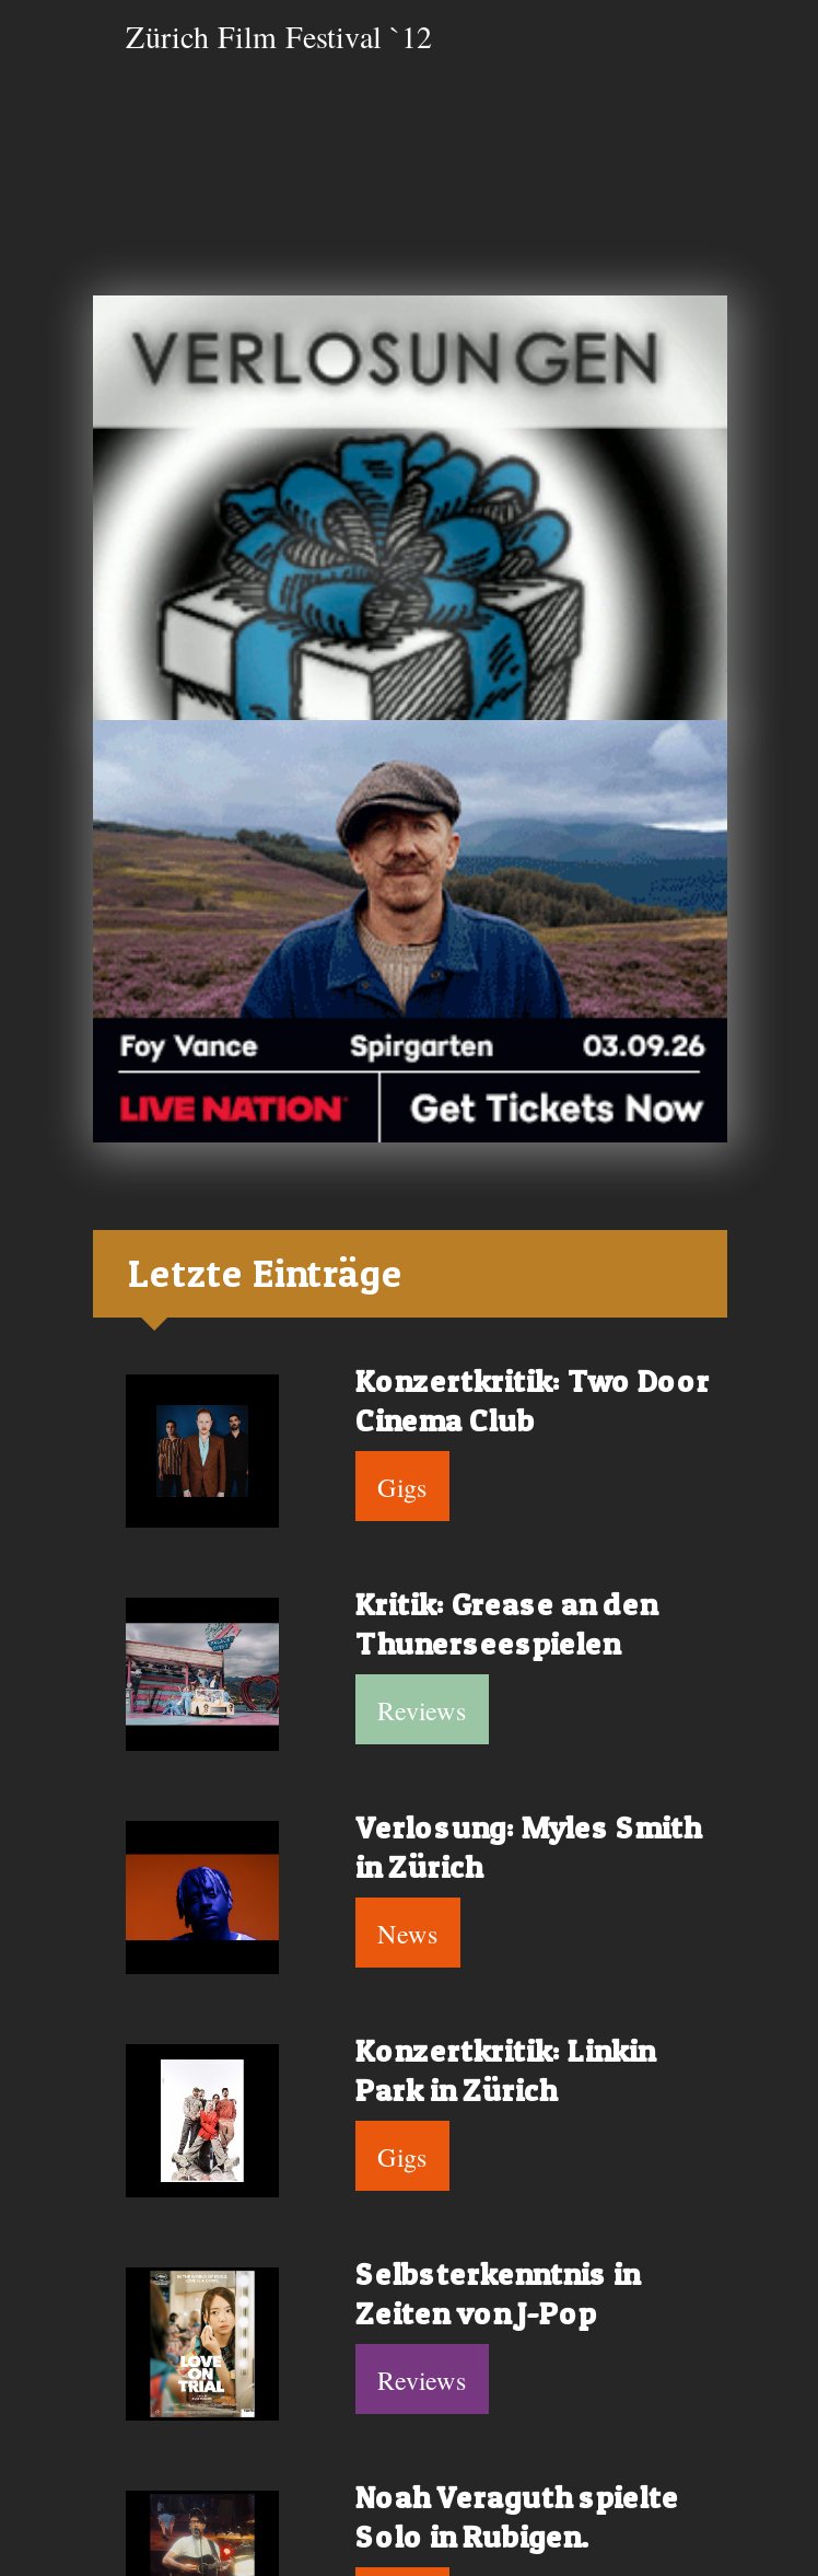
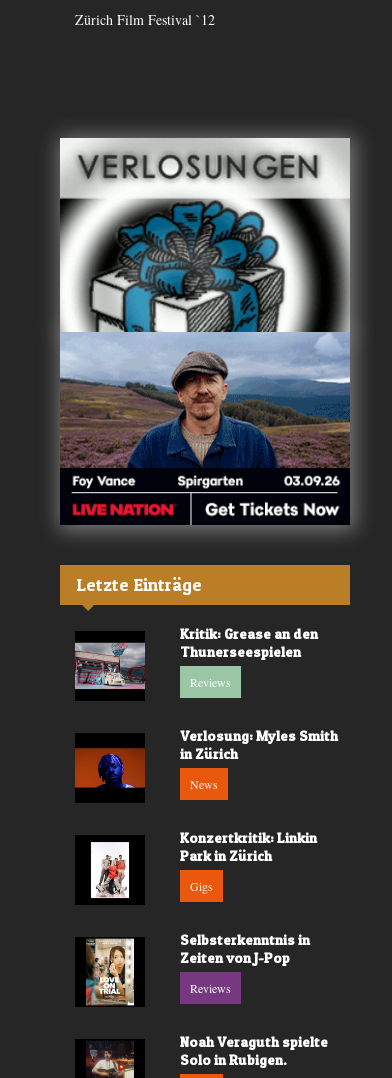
[126,1361,710,1504] [image] | Konzertkritik: Two Door | Cinema Club | Gigs -> none

